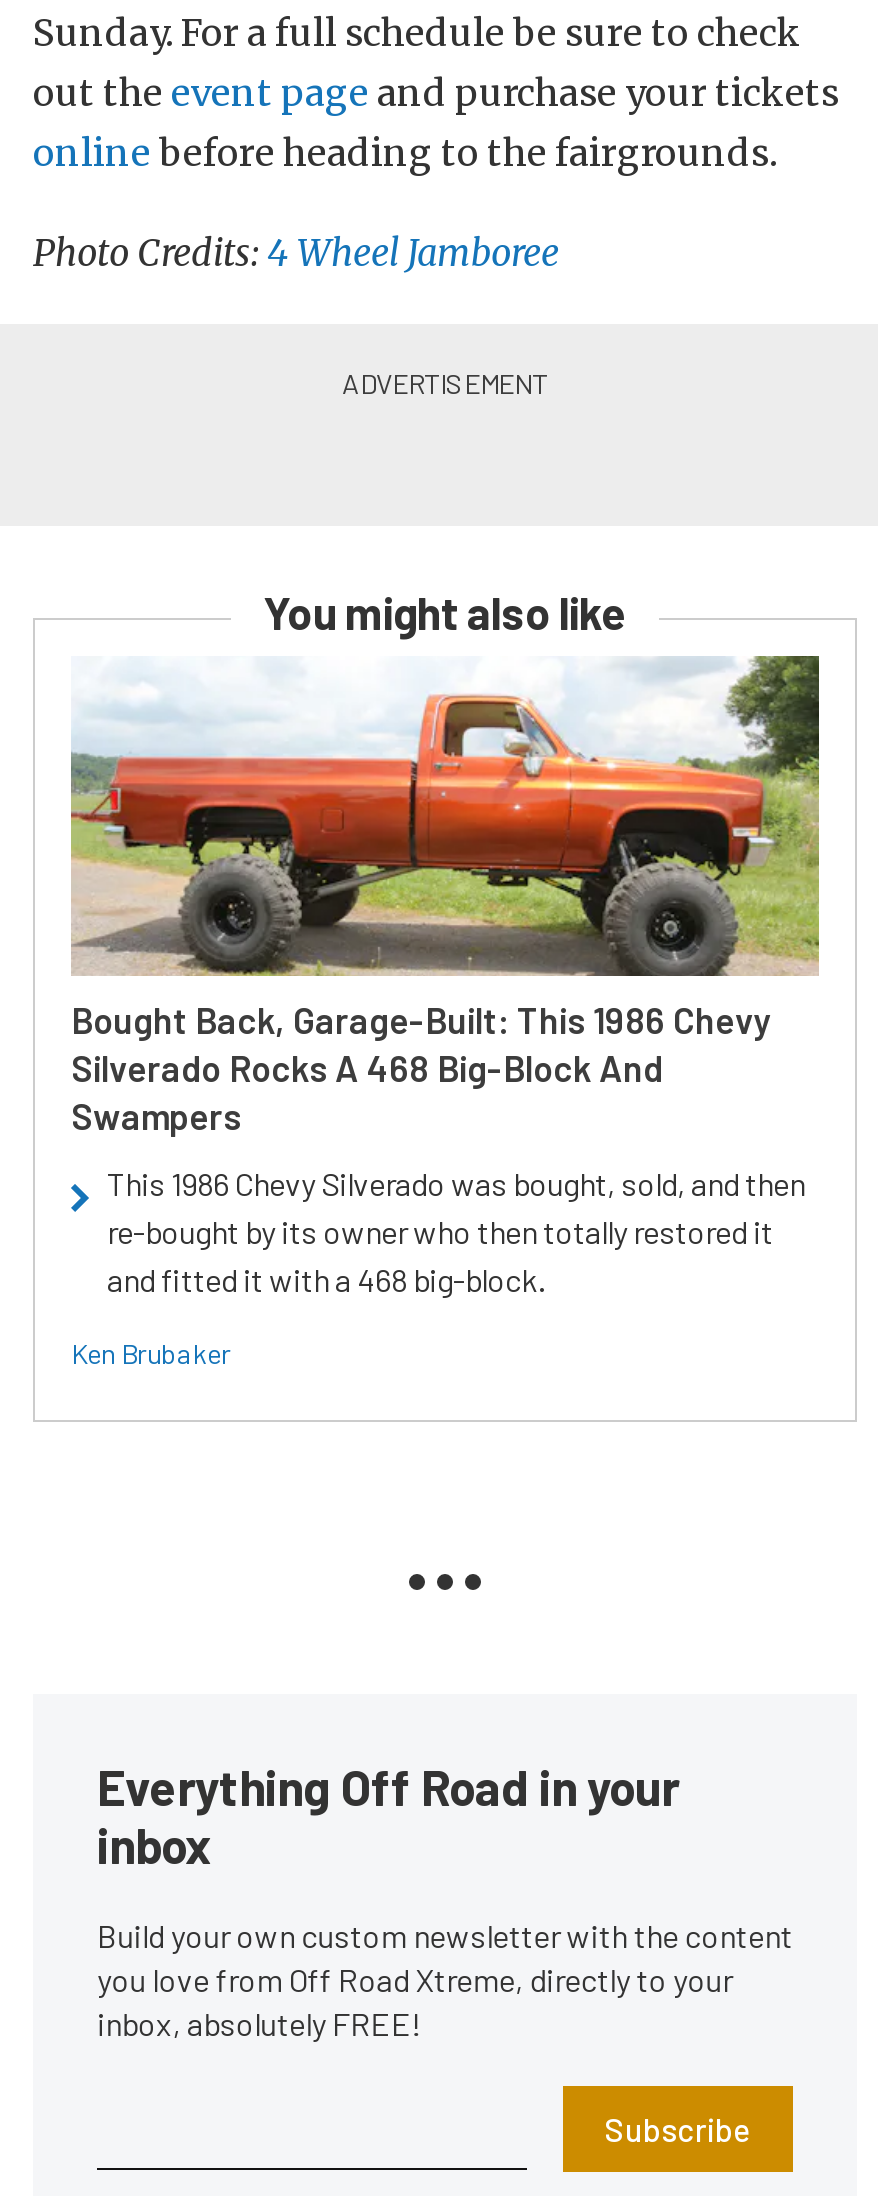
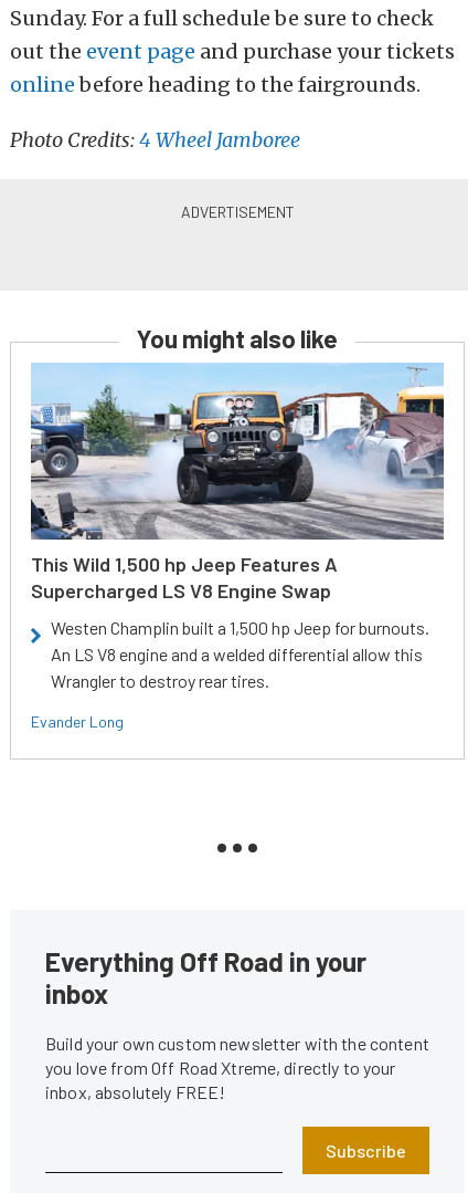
[71,654,821,1138] [image] | Bought Back, Garage-Built: This 1986 Chevy | Silverado Rocks A 468 Big-Block And | Swampers -> [30,363,445,602] [image] | This Wild 1,500 hp Jeep Features A | Supercharged LS V8 Engine Swap
[107,1164,805,1298] This 1986 Chevy Silverado was bought, sold, and then | re-bought by its owner who then totally restored it | and fitted it with a 468 big-block. -> [51,617,429,691] Westen Champlin built a 1,500 hp Jeep for burnouts. | An LS V8 engine and a welded differential allow this | Wrangler to destroy rear tires.
[71,1336,231,1370] Ken Brubaker -> [31,712,124,731] Evander Long

